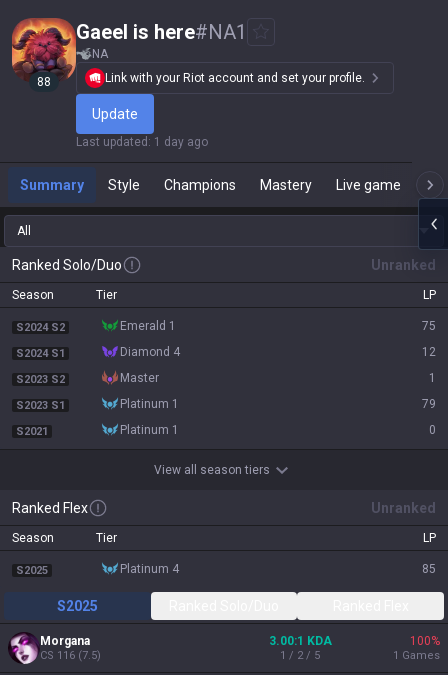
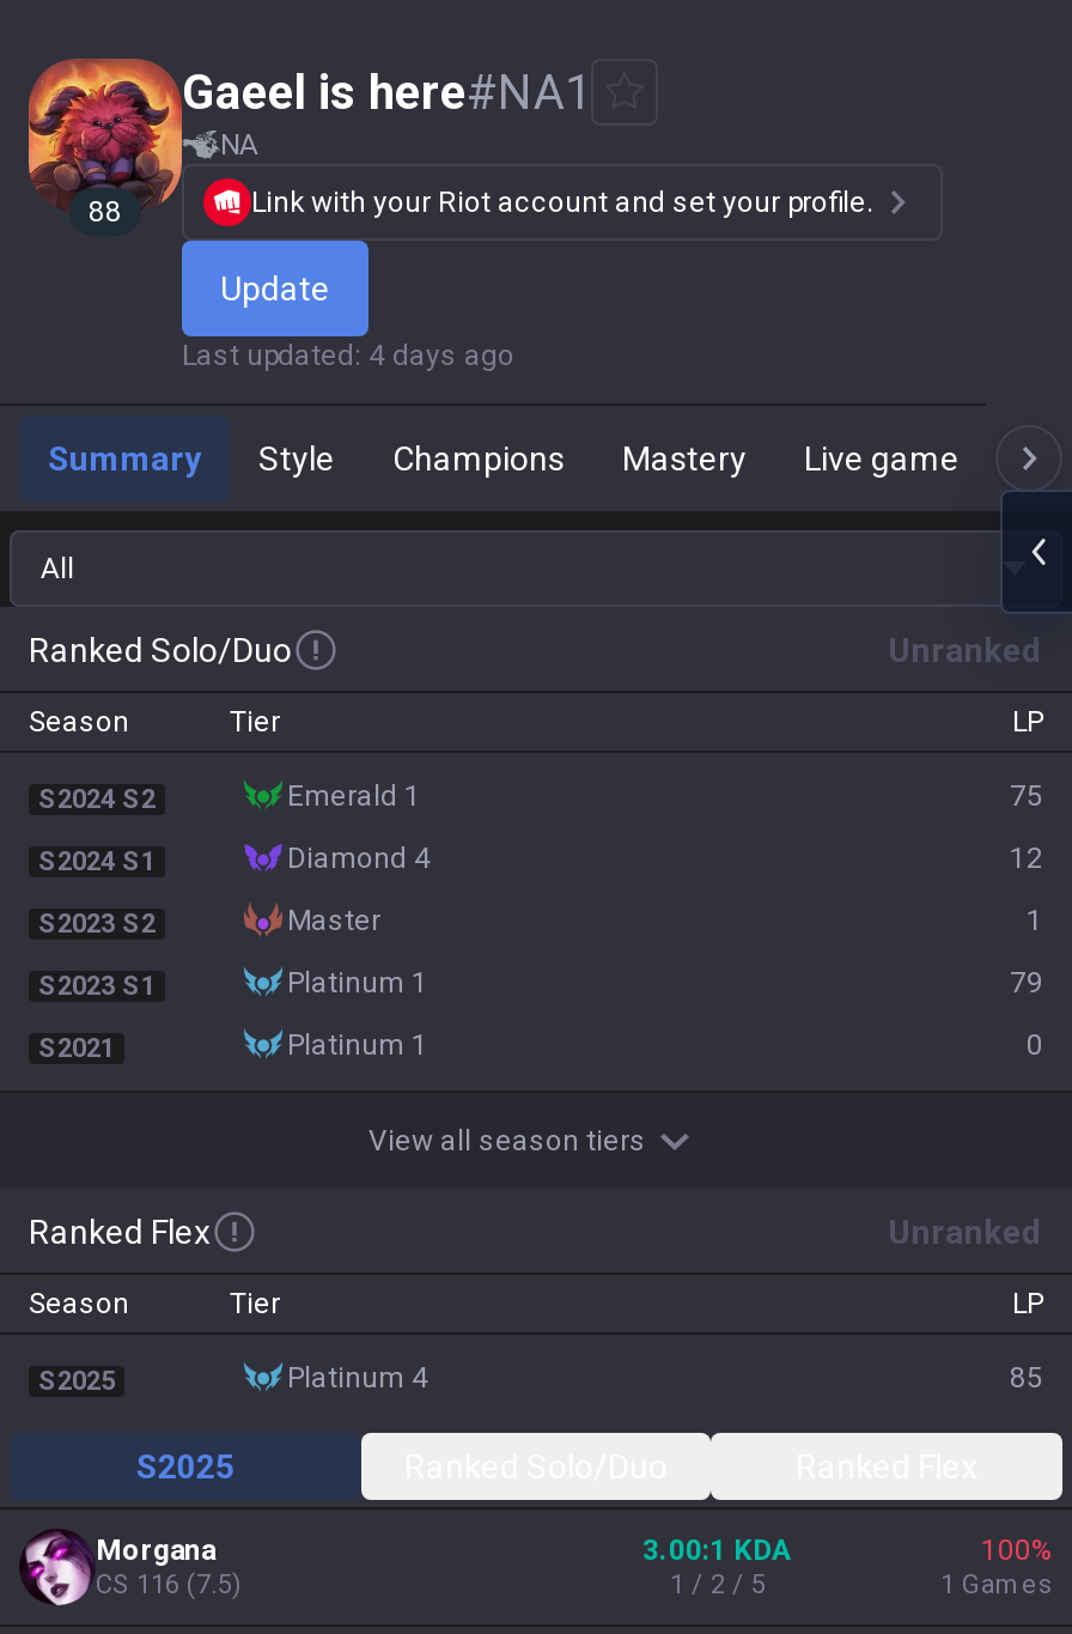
[76,135,208,149] Last updated: 1 day ago -> [182,339,514,372] Last updated: 4 days ago

